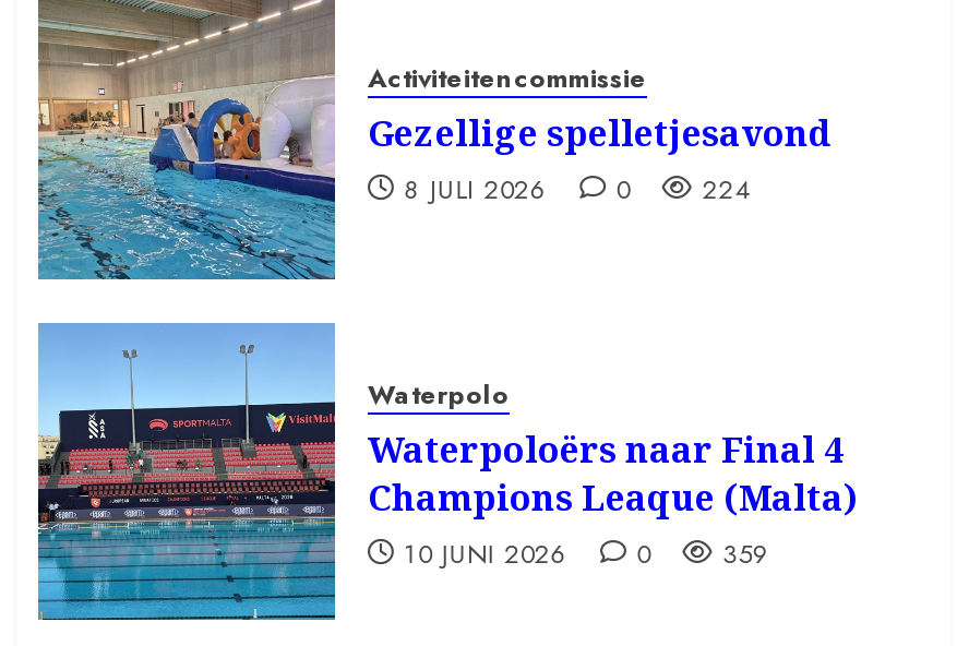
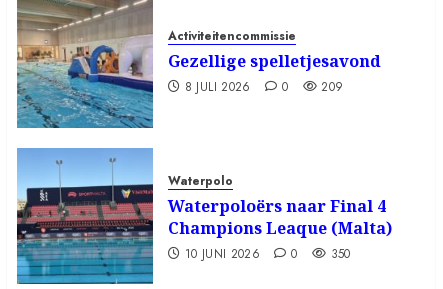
[404,171,751,211] 8 JULI 2026 0 224 -> [185,78,343,96] 8 JULI 2026 0 209
[404,536,771,575] 10 JUNI 2026 0 359 -> [185,245,351,263] 10 JUNI 2026 0 350

